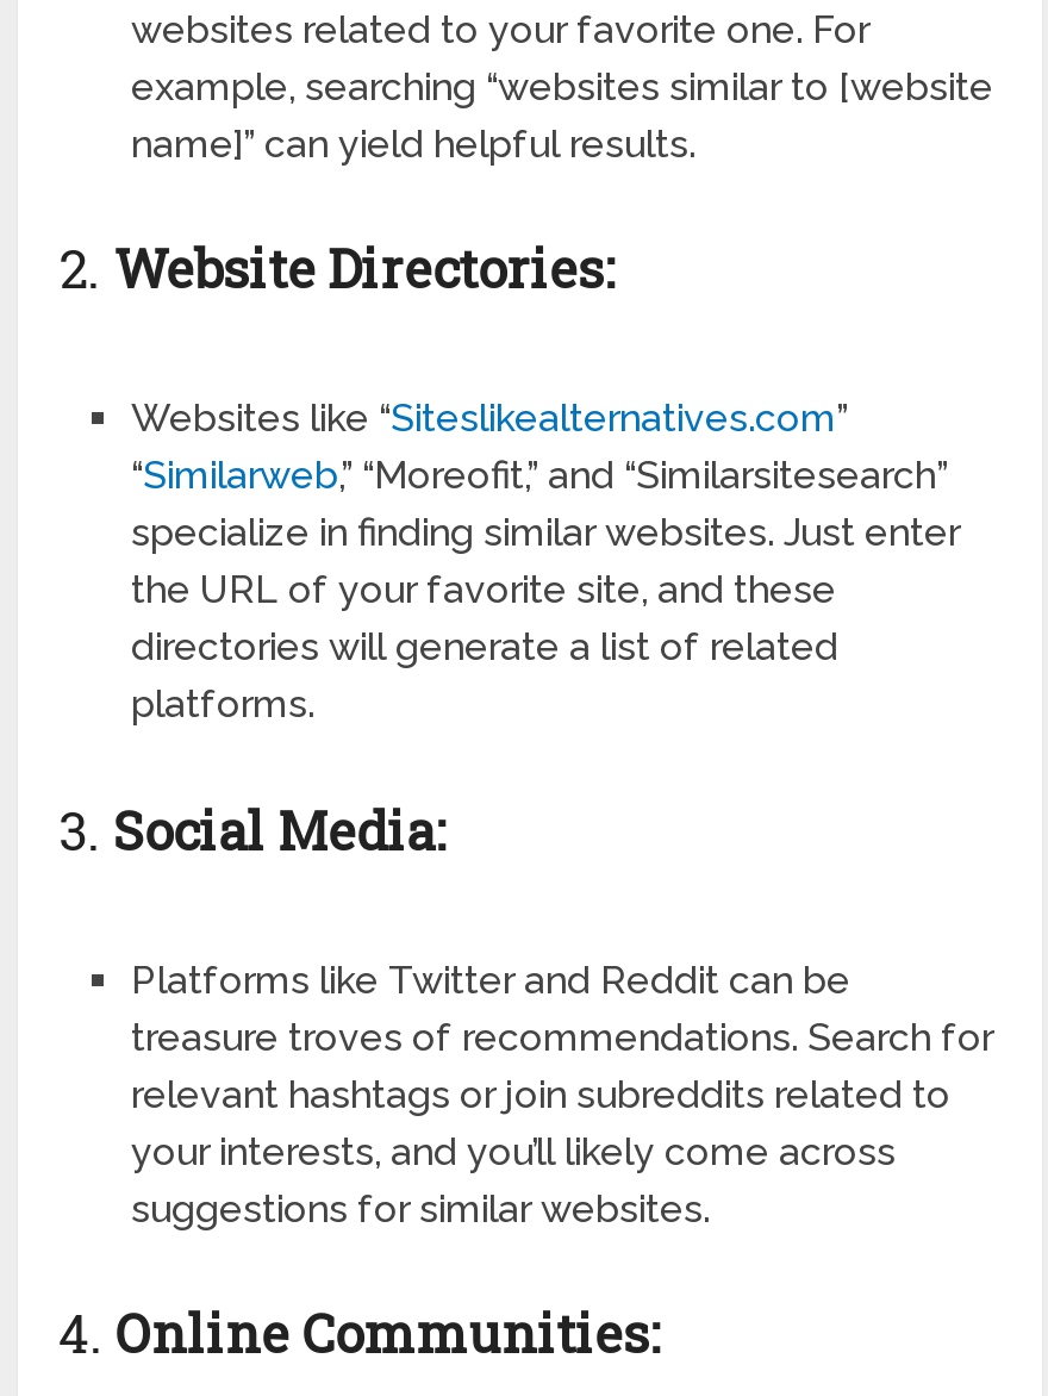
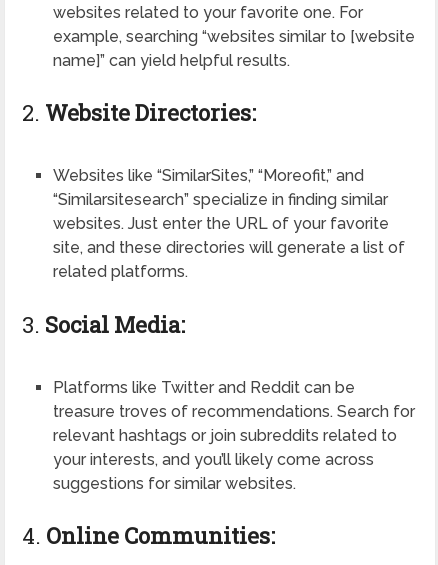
[131,397,960,728] Websites like “Siteslikealternatives.com” | “Similarweb,” “Moreofit,” and “Similarsitesearch” | specialize in finding similar websites. Just enter | the URL of your favorite site, and these | directories will generate a list of related | platforms. -> [52,166,404,281] Websites like “SimilarSites,” “Moreofit,” and | “Similarsitesearch” specialize in finding similar | websites. Just enter the URL of your favorite | site, and these directories will generate a list of | related platforms.

